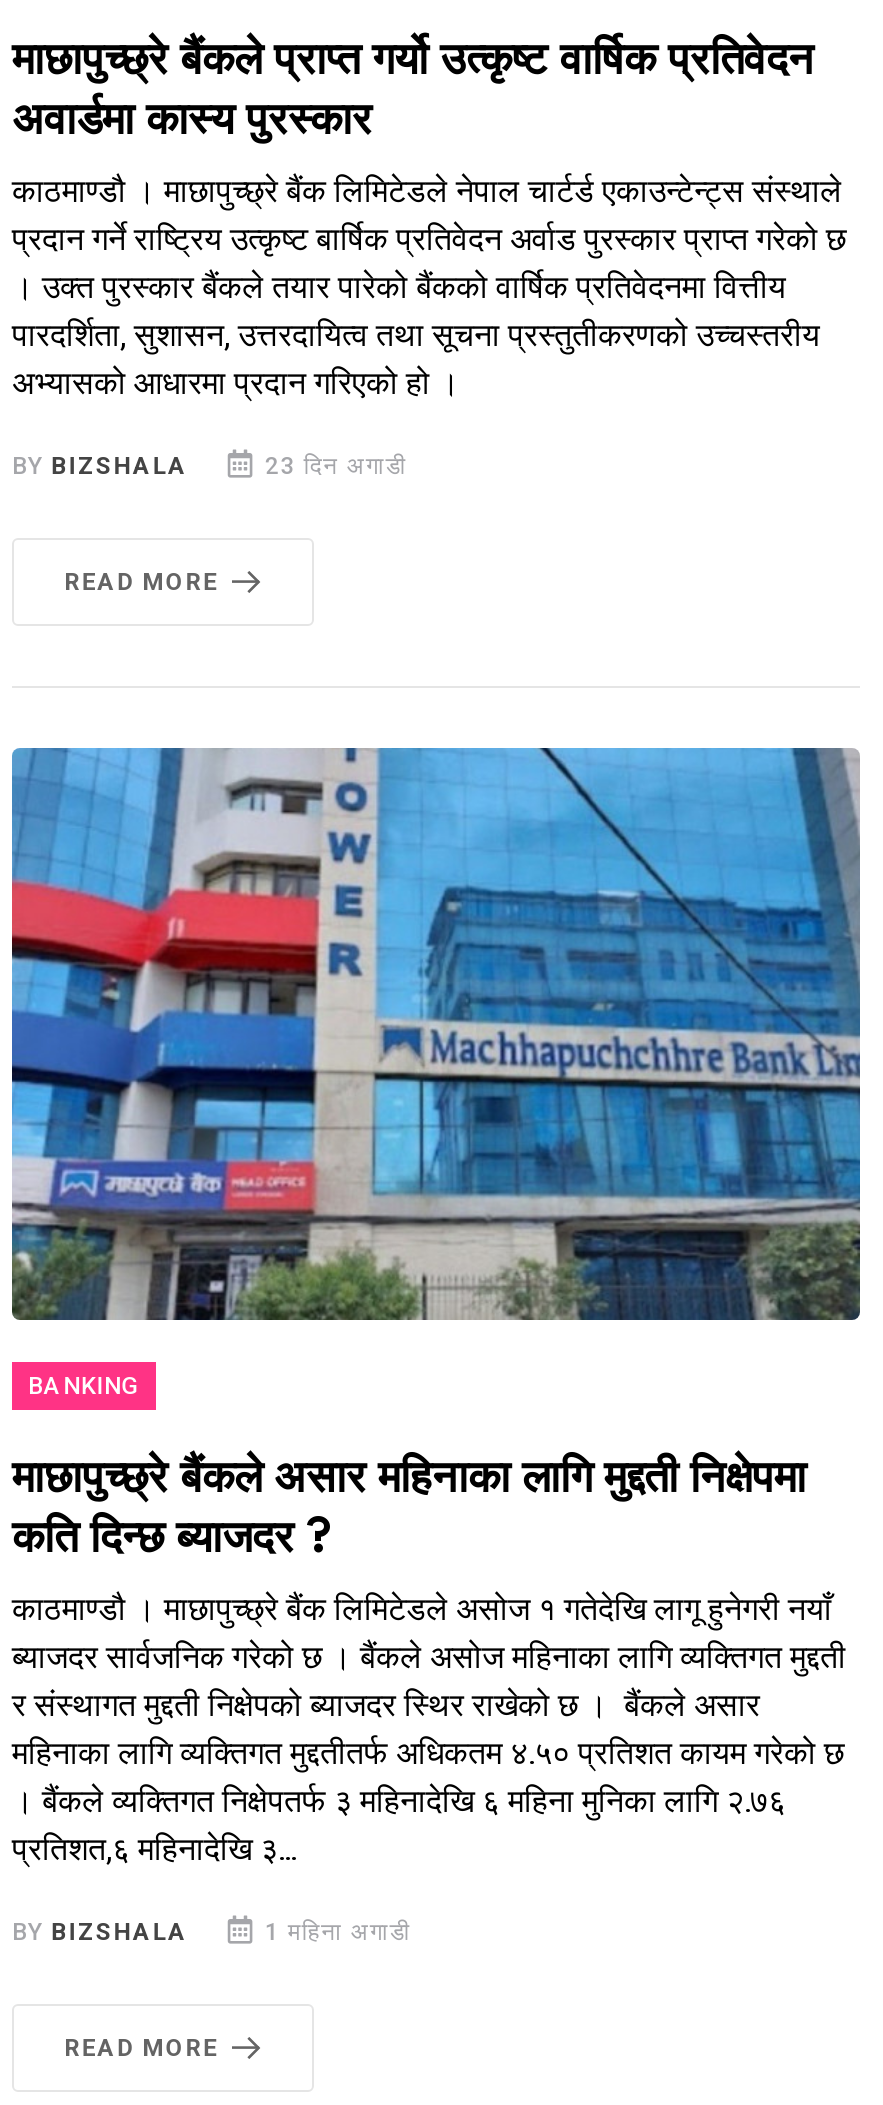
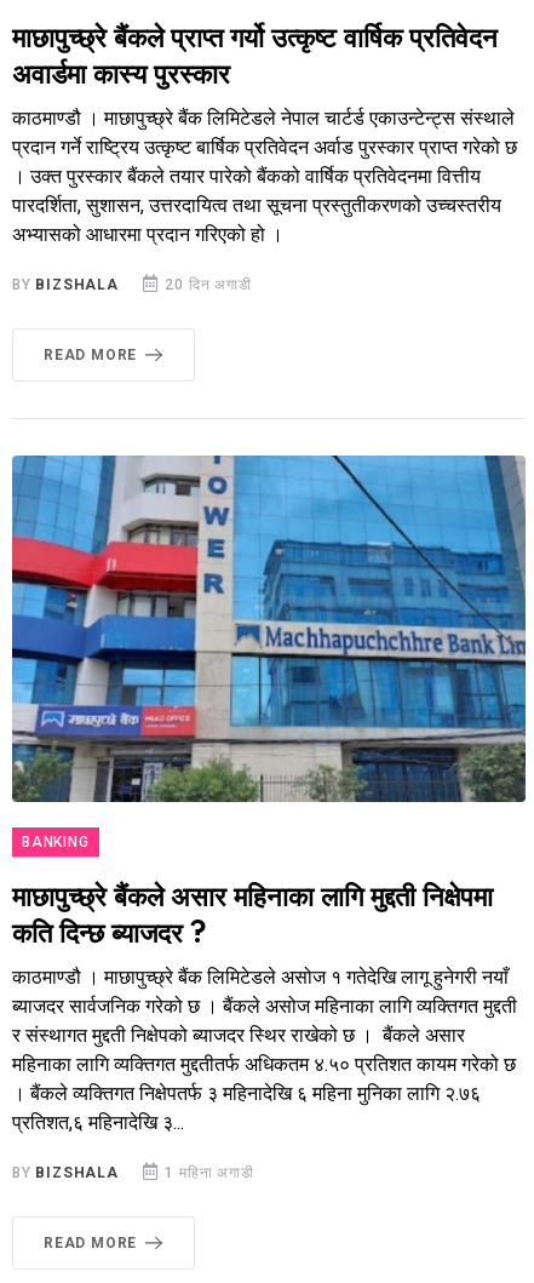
[257,452,407,480] 23 दिन अगाडी -> [161,276,251,293] 20 दिन अगाडी

